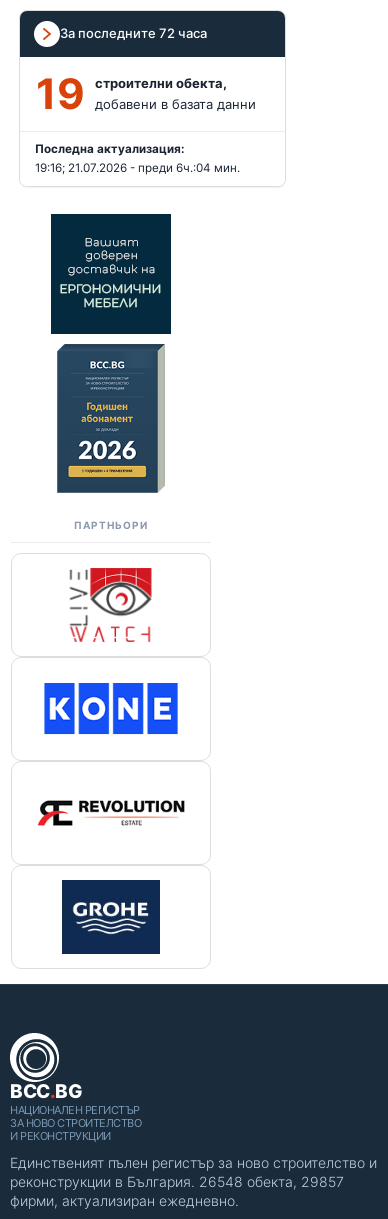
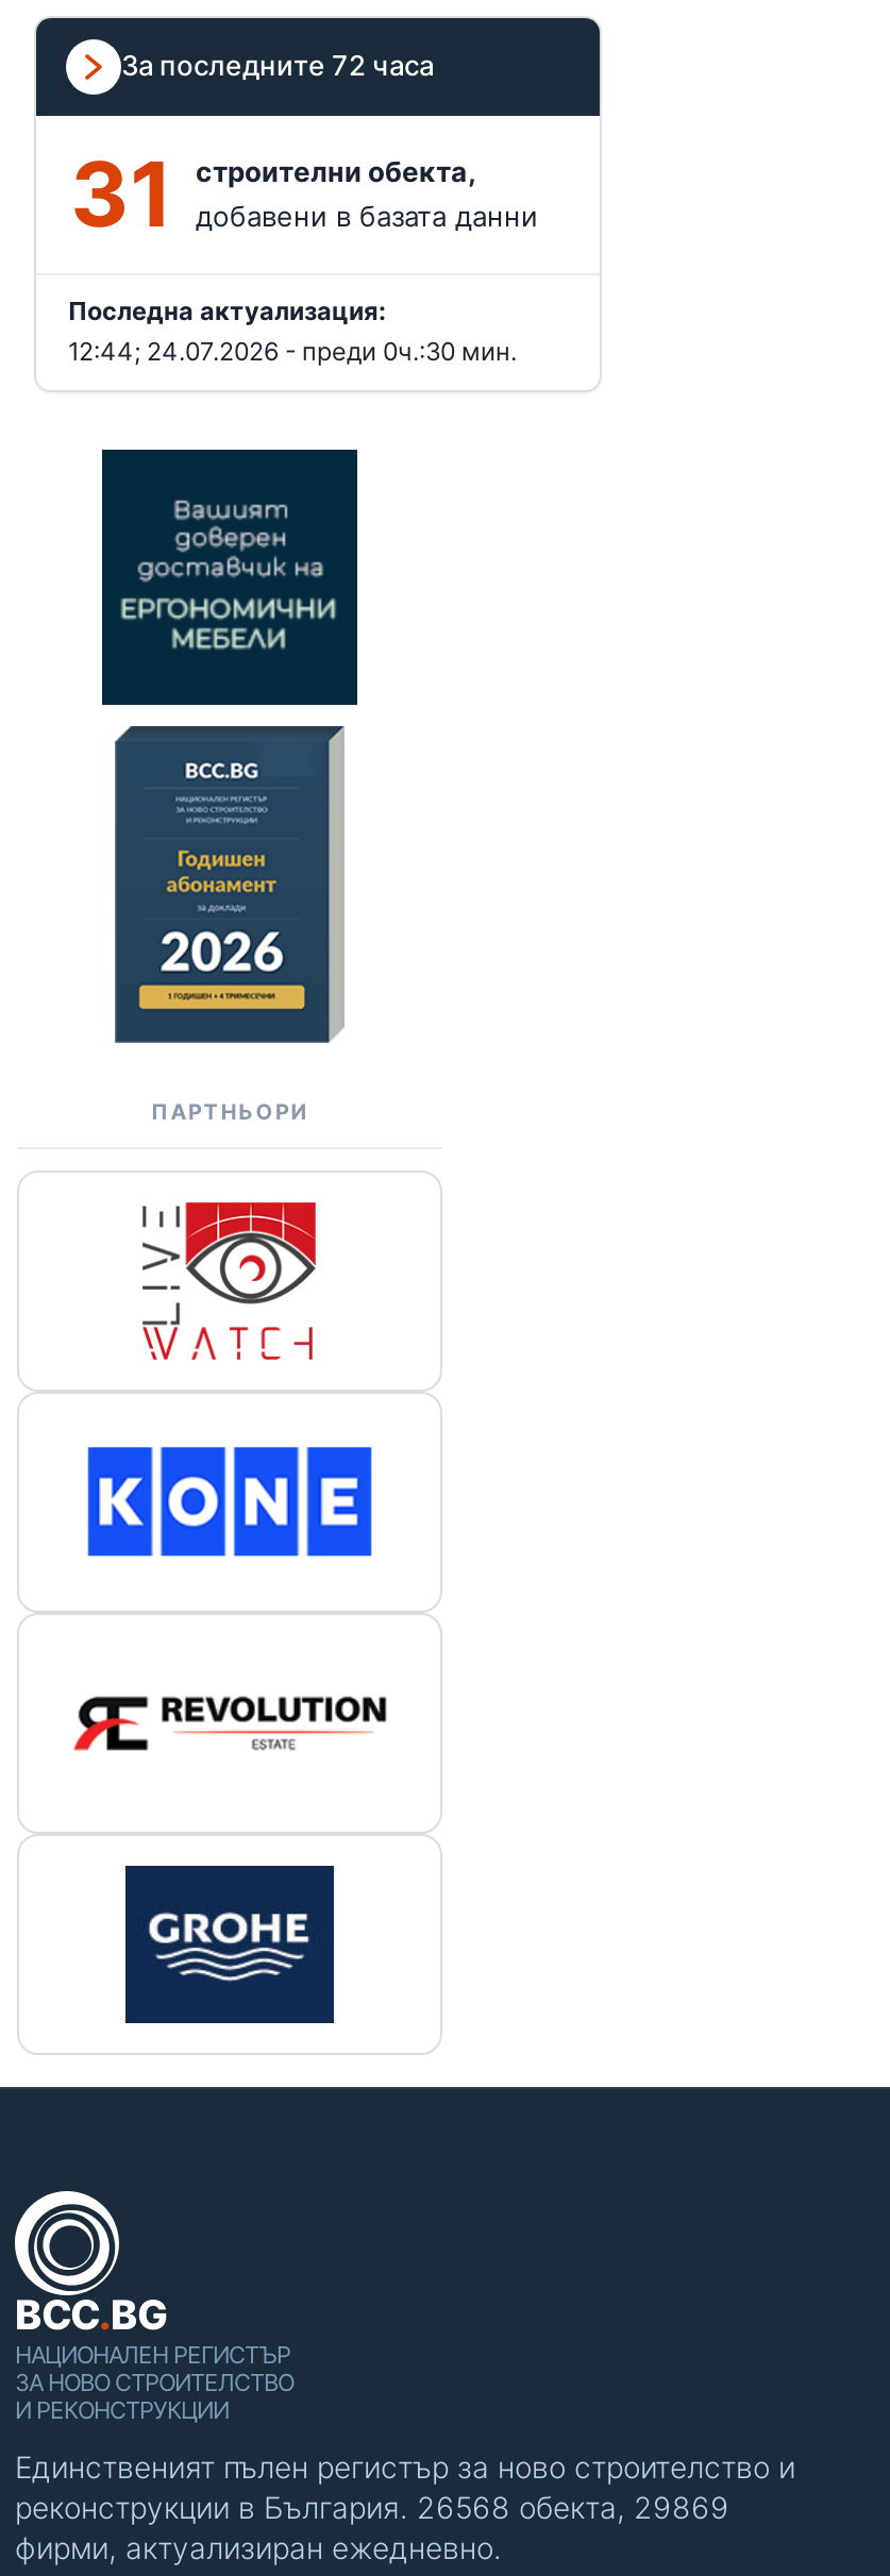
[36,67,256,118] 19 строителни обекта, добавени в базата данни -> [70,138,538,247] 31 строителни обекта, добавени в базата данни
[35,160,240,174] 19:16; 21.07.2026 - преди 6ч.:04 мин. -> [68,336,517,366] 12:44; 24.07.2026 - преди 0ч.:30 мин.
[10,1173,344,1190] реконструкции в България. 26548 обекта, 29857 -> [15,2489,729,2526] реконструкции в България. 26568 обекта, 29869

